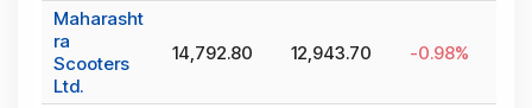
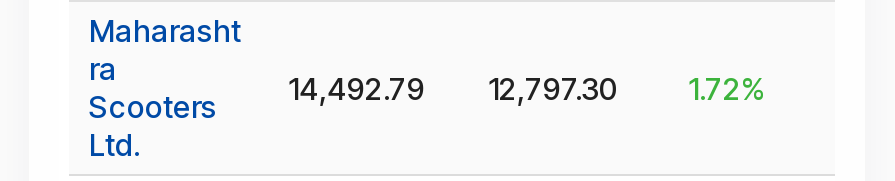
[172,41,253,63] 14,792.80 -> [289,69,425,107] 14,492.79
[291,41,372,63] 12,943.70 -> [489,69,619,107] 12,797.30
[410,41,469,63] -0.98% -> [689,69,765,107] 1.72%

